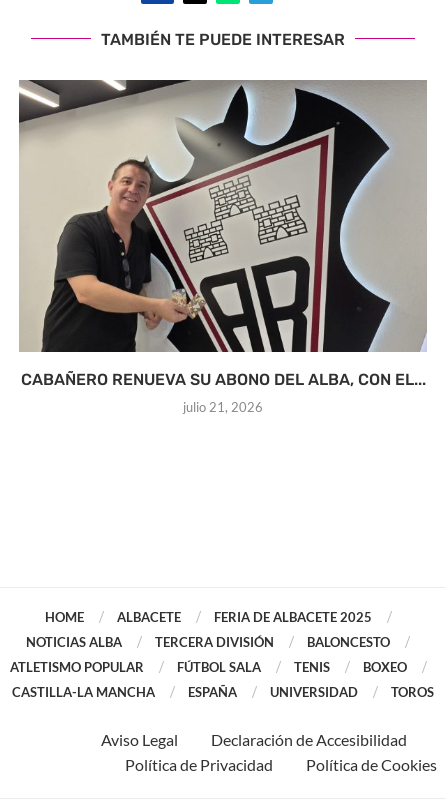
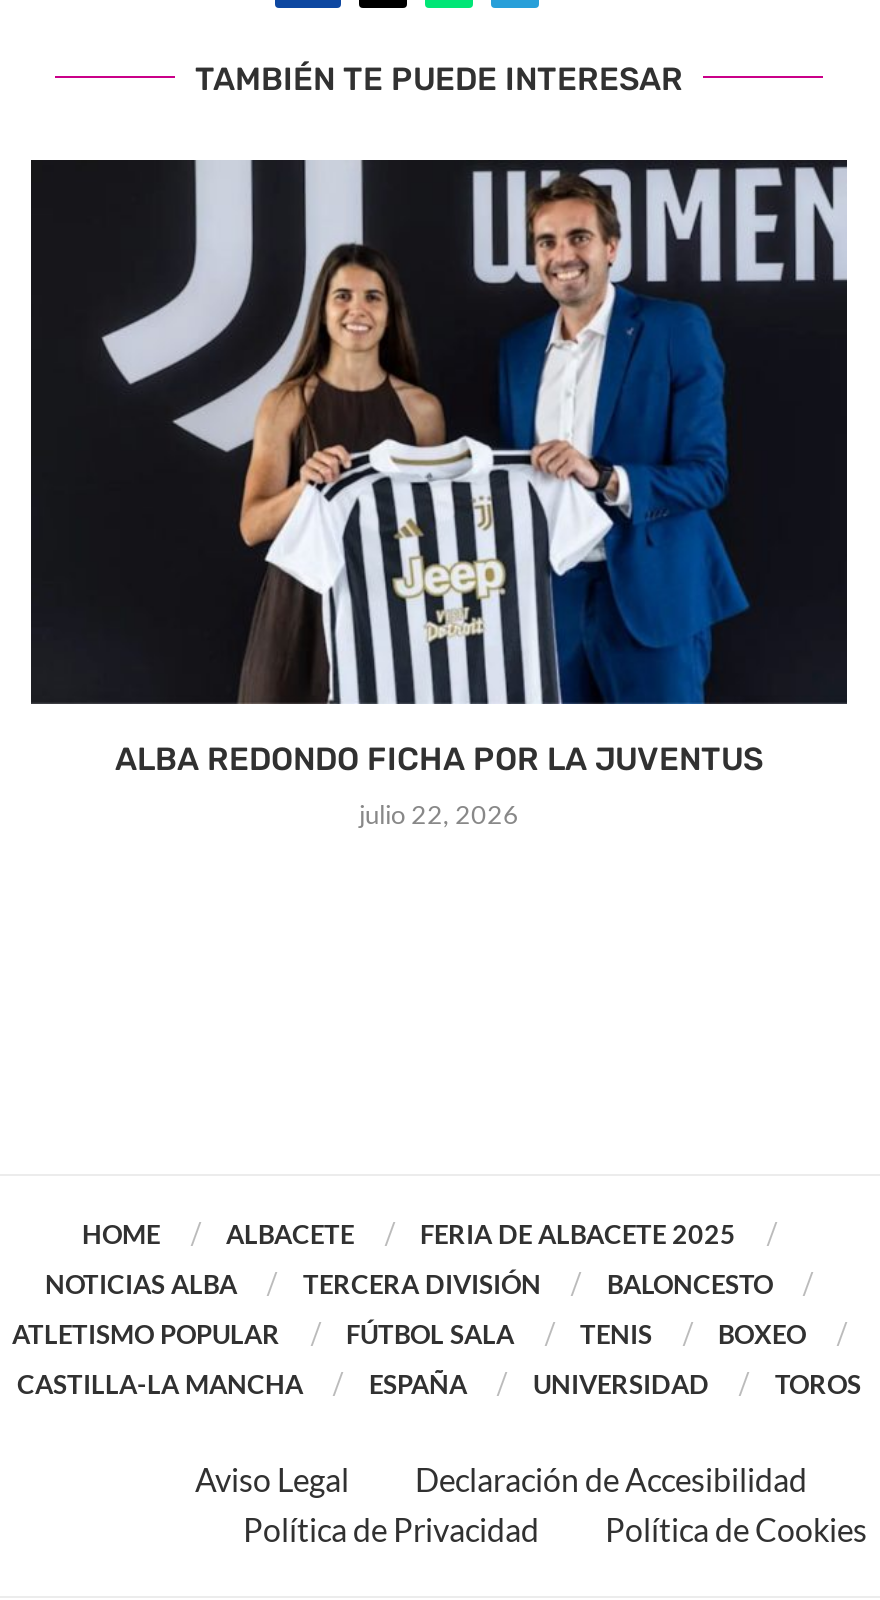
[18,79,427,389] [image] | CABAÑERO RENUEVA SU ABONO DEL ALBA, CON EL... -> [29,160,849,778] [image] | ALBA REDONDO FICHA POR LA JUVENTUS
[183,399,263,415] julio 21, 2026 -> [359,798,519,830] julio 22, 2026

